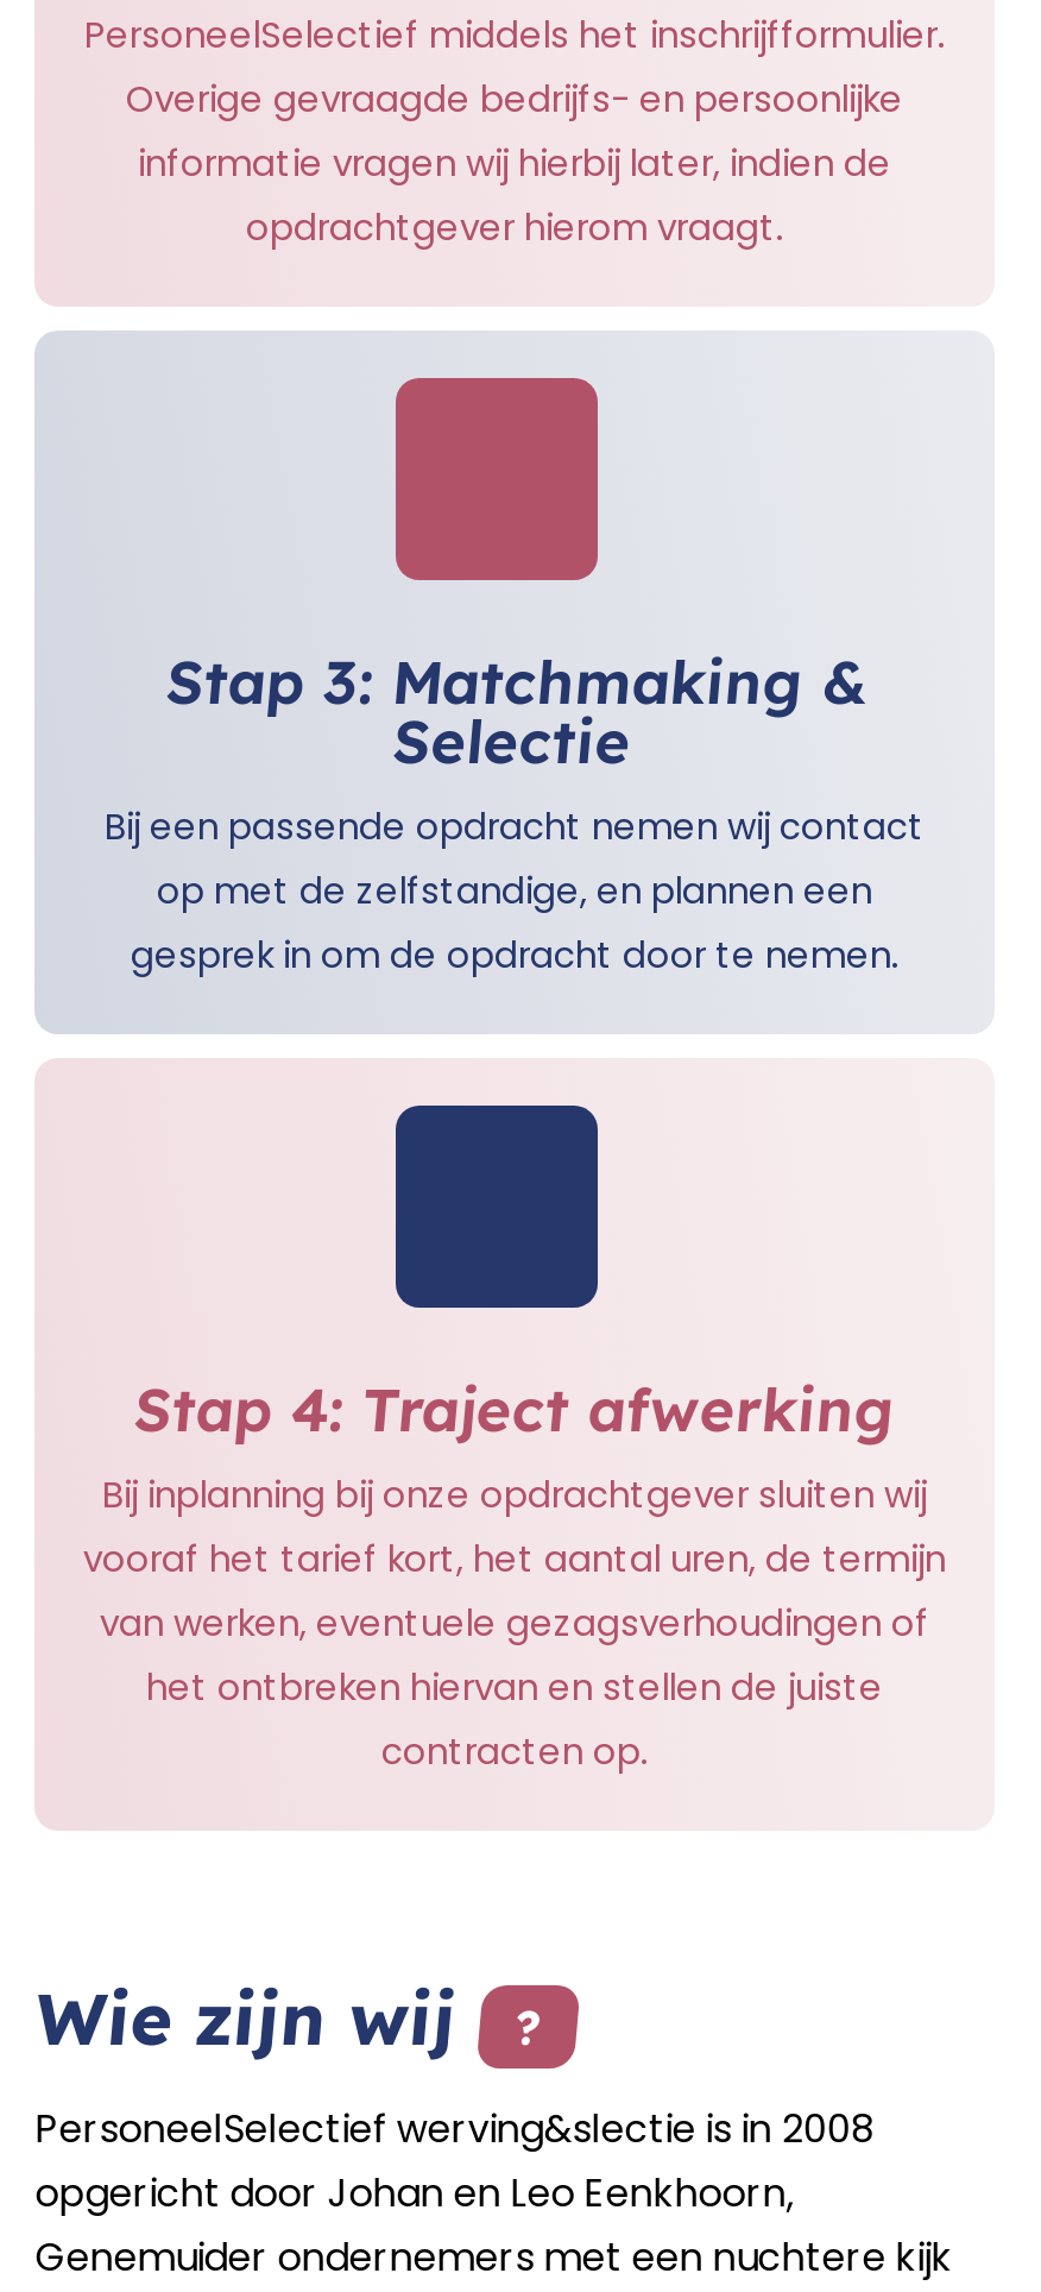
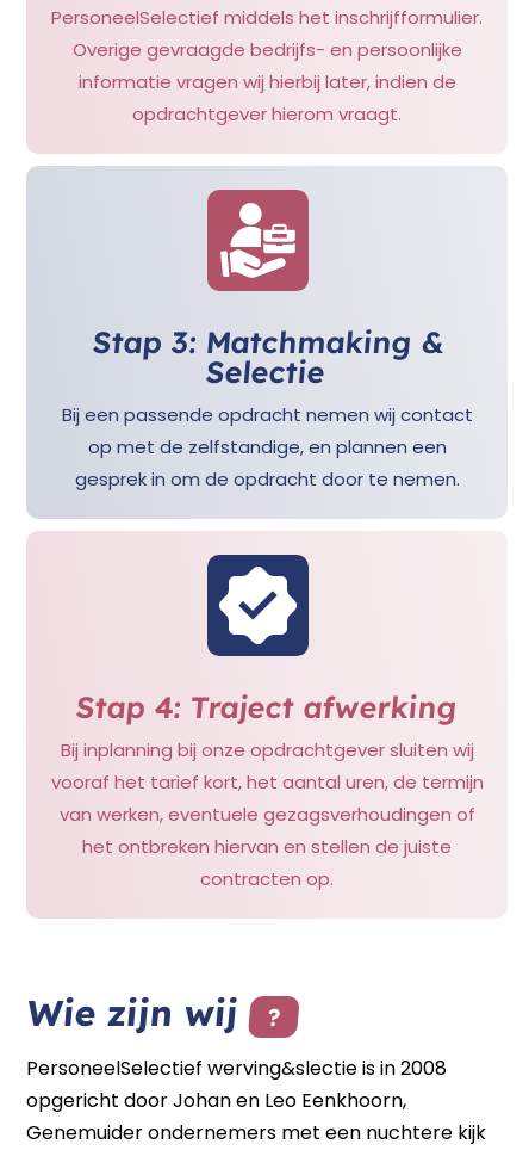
none -> [219,202,297,279] [image]
none -> [218,565,298,645] [image]

